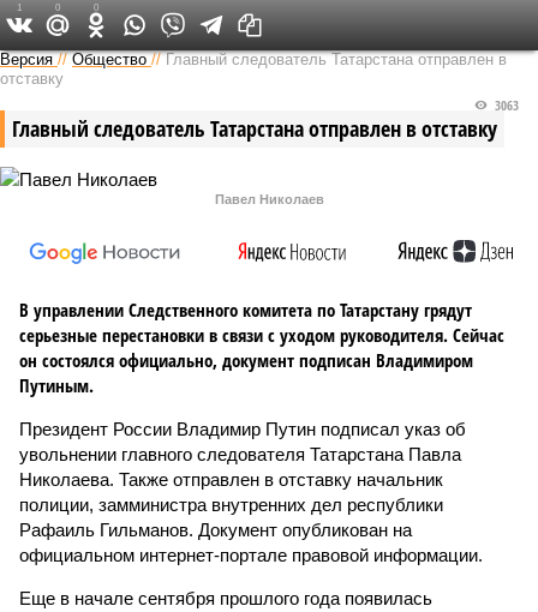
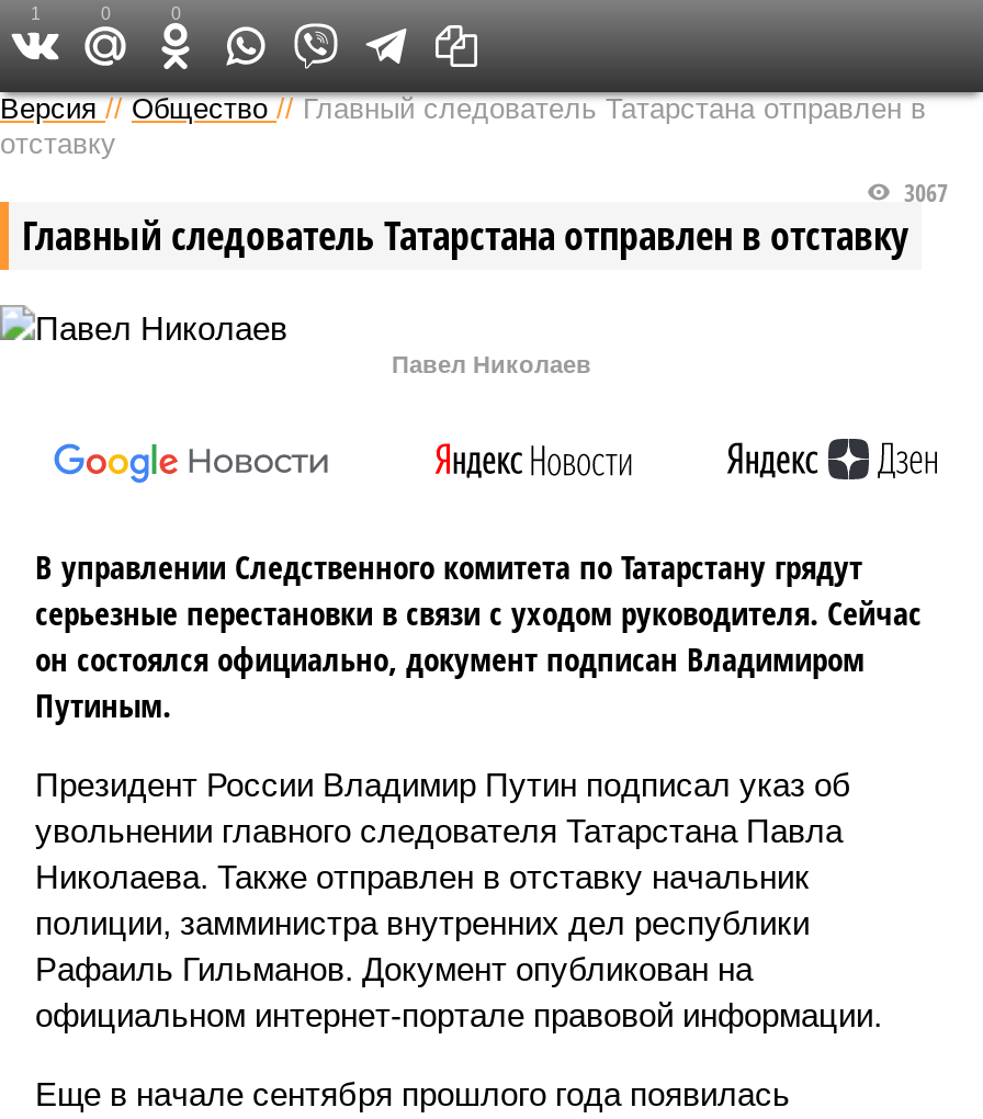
[491,96,519,114] 3063 -> [897,176,948,208] 3067

